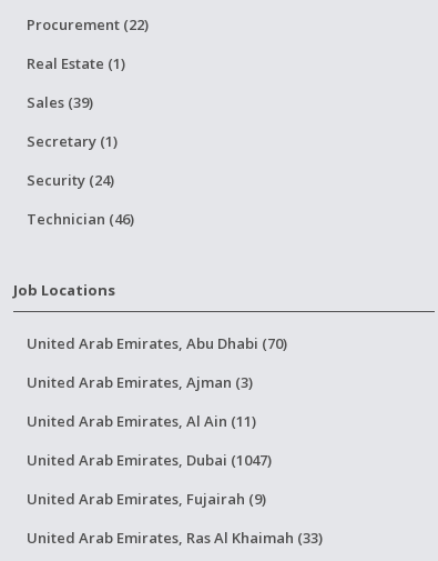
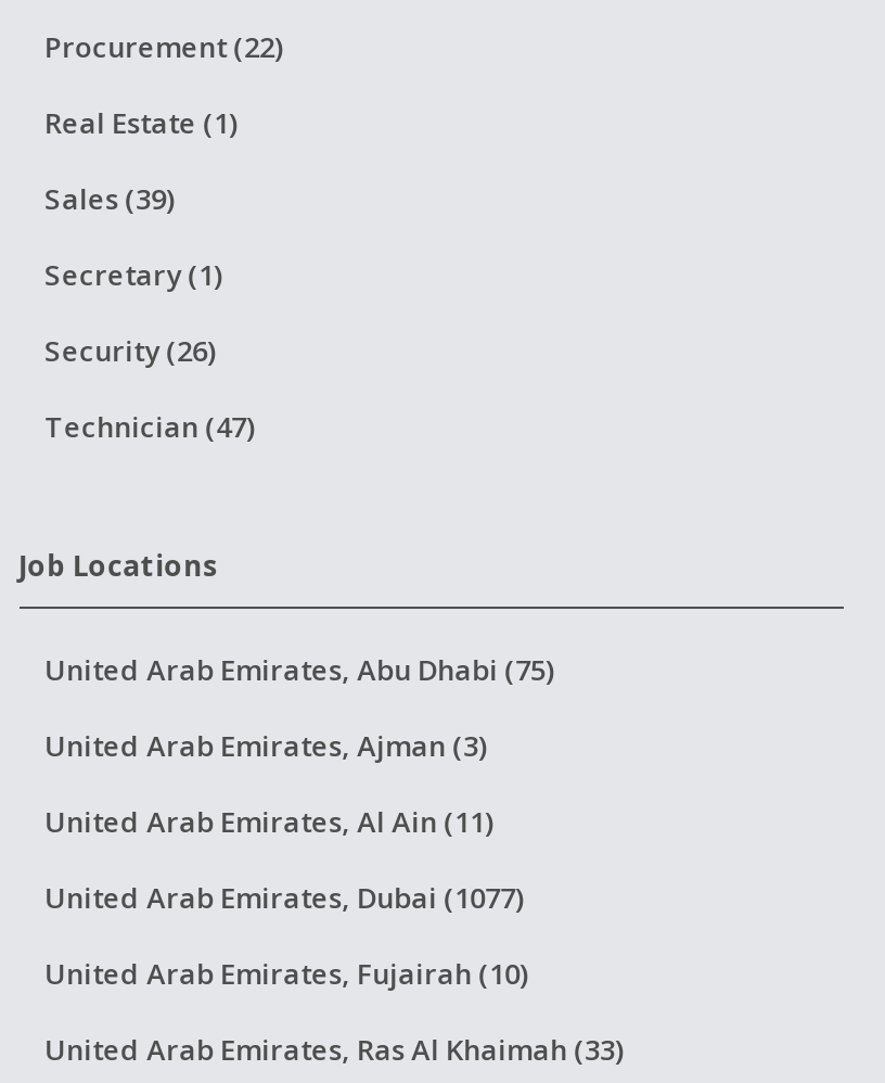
[26,170,114,190] Security (24) -> [45,331,216,370] Security (26)
[26,209,134,229] Technician (46) -> [45,407,255,446] Technician (47)
[26,333,287,353] United Arab Emirates, Abu Dhabi (70) -> [45,650,554,689] United Arab Emirates, Abu Dhabi (75)
[26,450,271,470] United Arab Emirates, Dubai (1047) -> [45,878,524,917] United Arab Emirates, Dubai (1077)
[26,489,266,509] United Arab Emirates, Fujairah (9) -> [45,954,528,993] United Arab Emirates, Fujairah (10)

